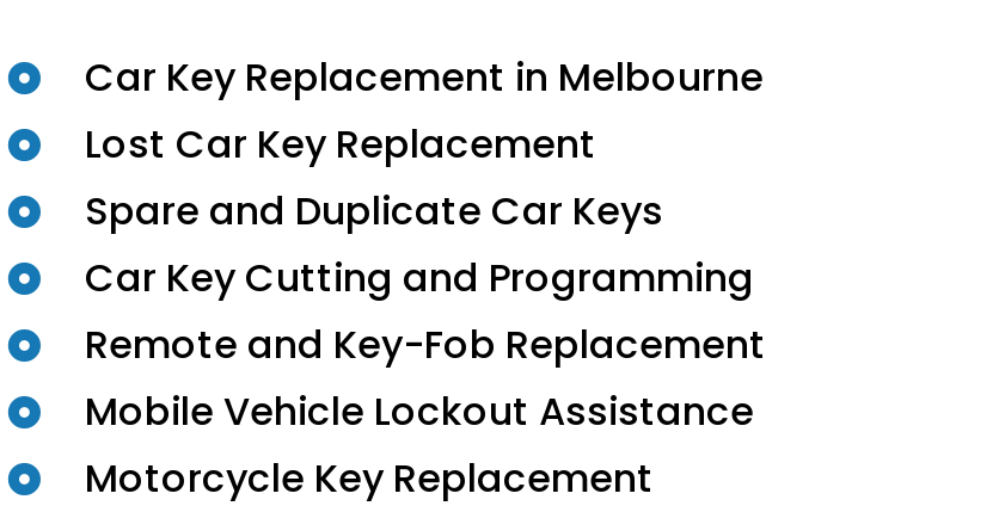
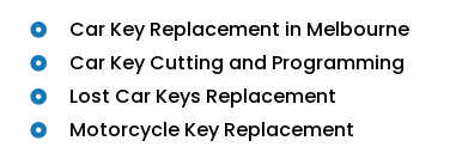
[85,116,663,238] Lost Car Key Replacement | Spare and Duplicate Car Keys -> none
[85,317,766,439] Remote and Key-Fob Replacement | Mobile Vehicle Lockout Assistance -> [69,83,336,110] Lost Car Keys Replacement

